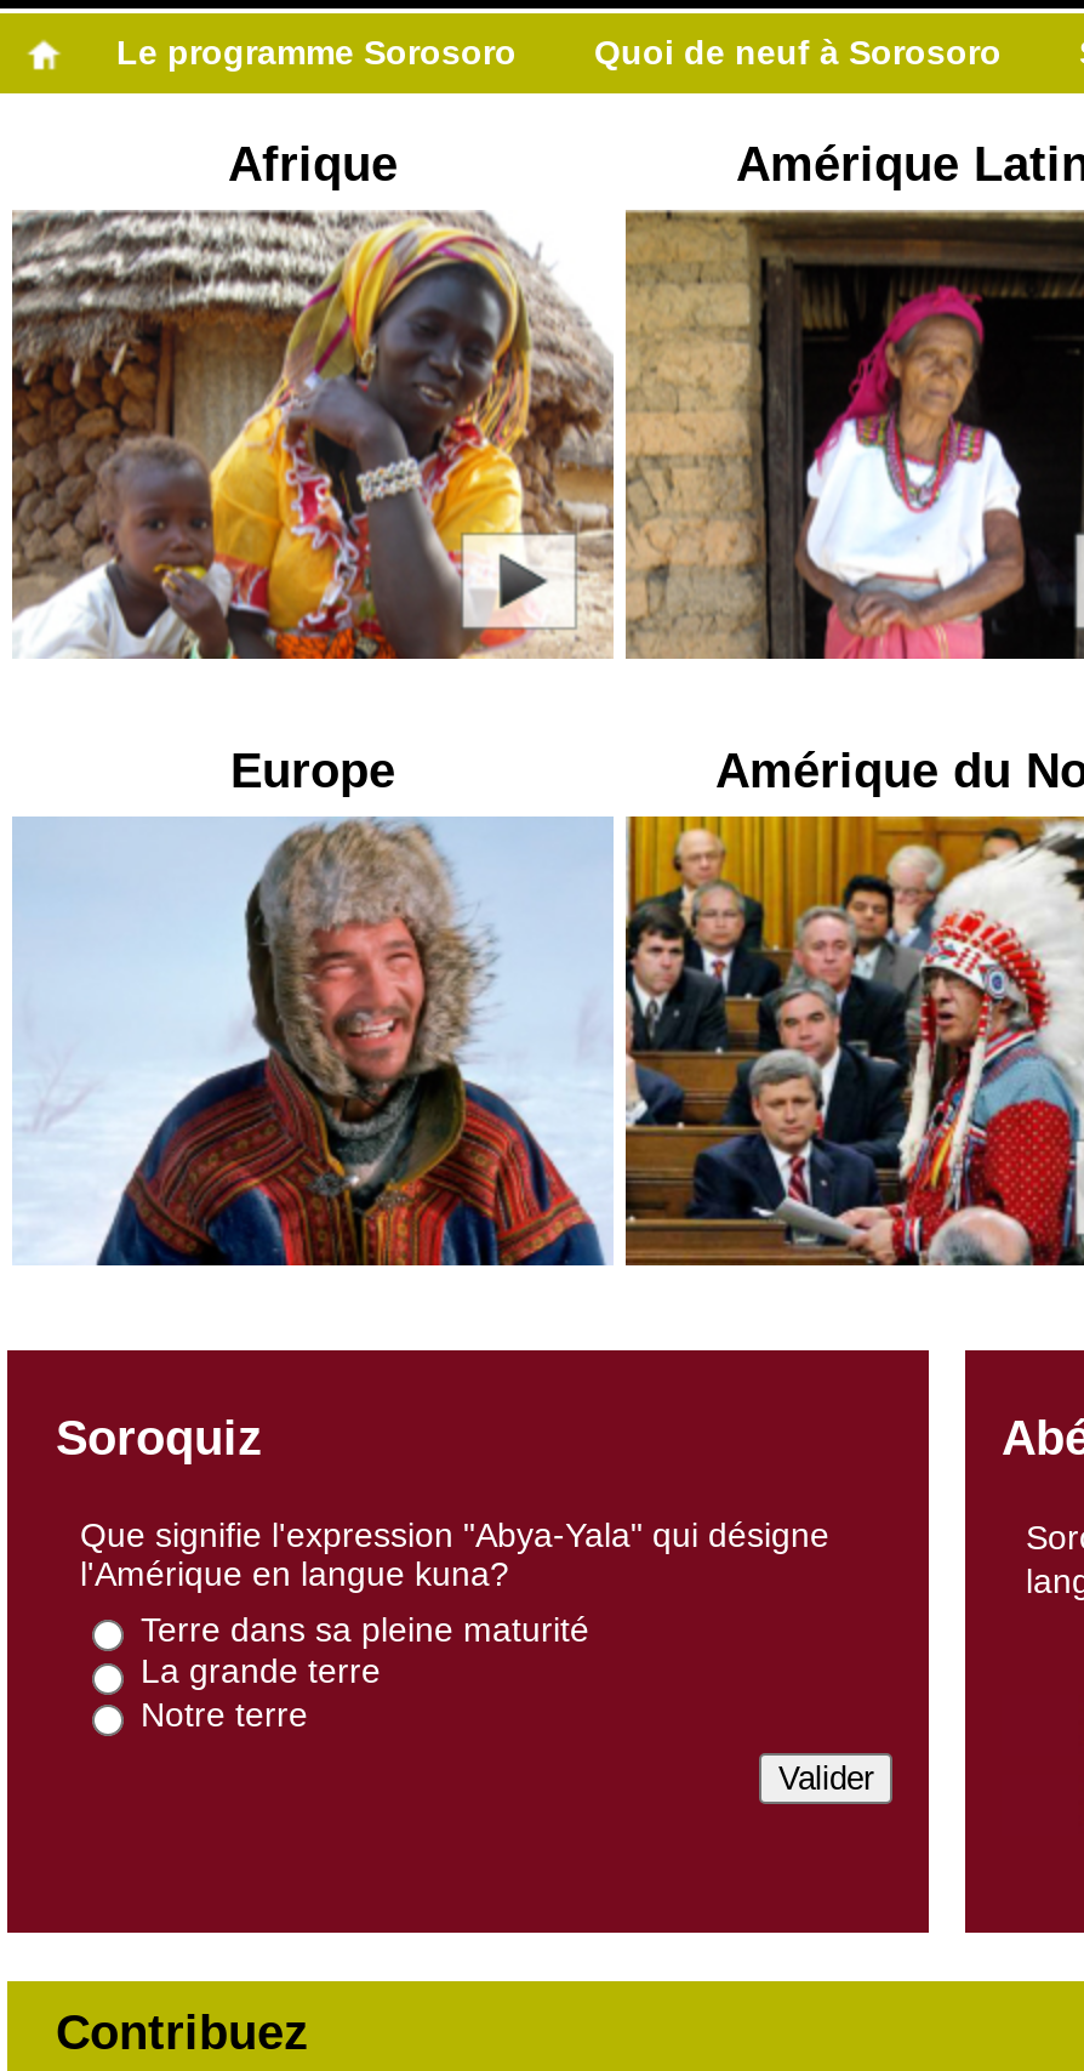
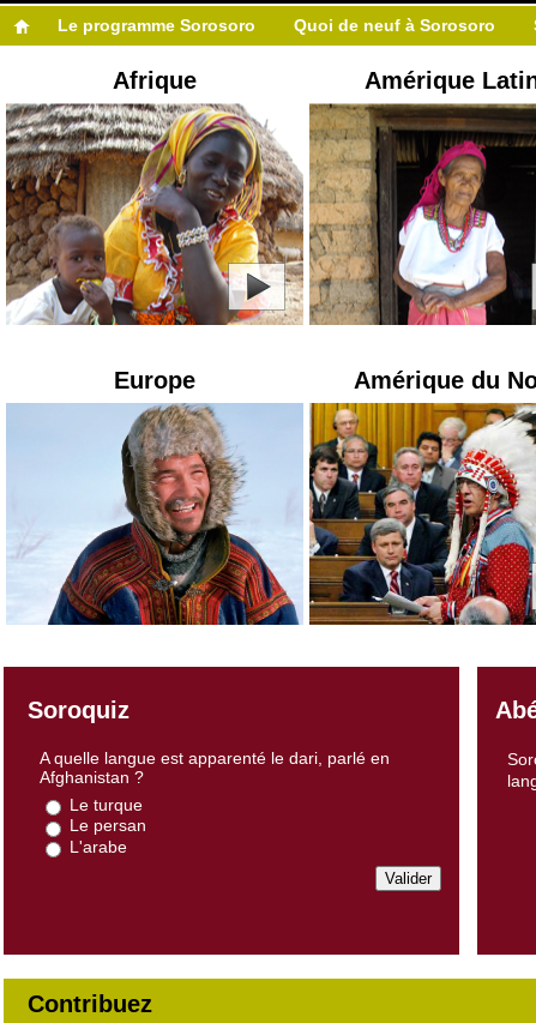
[80,1515,829,1733] Que signifie l'expression "Abya-Yala" qui désigne | l'Amérique en langue kuna? | Terre dans sa pleine maturité | La grande terre | Notre terre -> [40,748,390,856] A quelle langue est apparenté le dari, parlé en | Afghanistan ? | Le turque | Le persan | L'arabe

